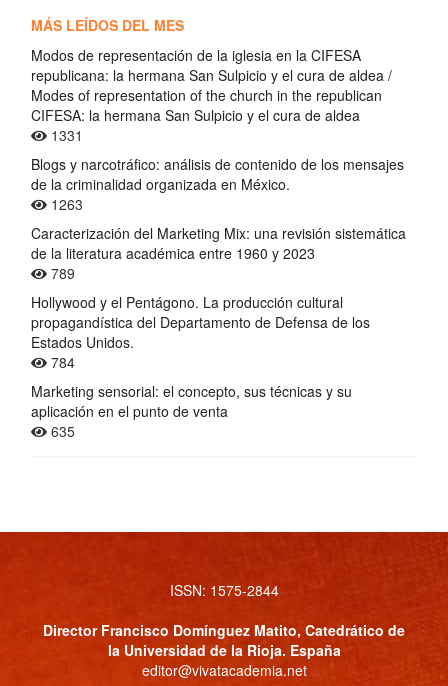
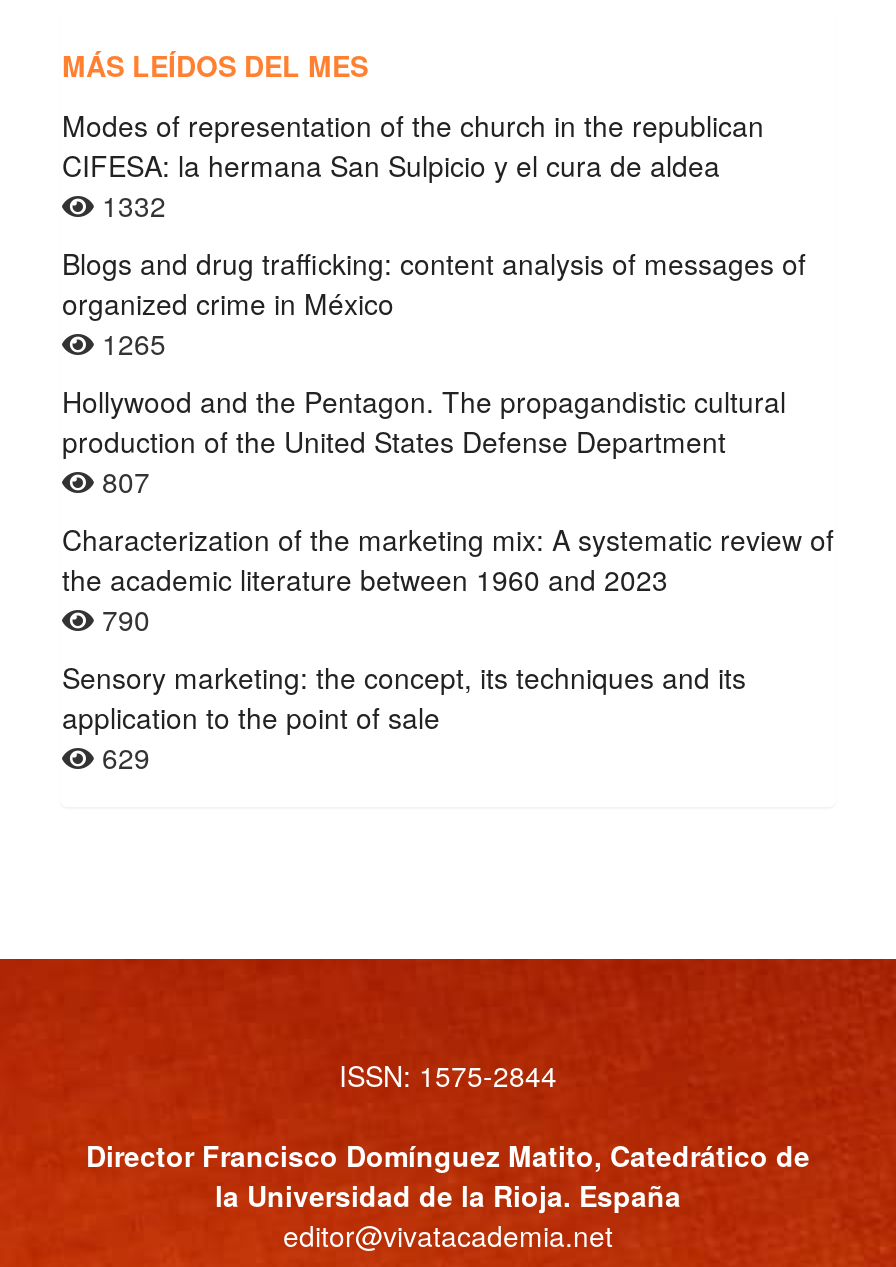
[31,45,392,85] Modos de representación de la iglesia en la CIFESA | republicana: la hermana San Sulpicio y el cura de aldea / -> none
[31,125,406,441] 1331 | Blogs y narcotráfico: análisis de contenido de los mensajes | de la criminalidad organizada en México. | 1263 | Caracterización del Marketing Mix: una revisión sistemática | de la literatura académica entre 1960 y 2023 | 789 | Hollywood y el Pentágono. La producción cultural | propagandística del Departamento de Defensa de los | Estados Unidos. | 784 | Marketing sensorial: el concepto, sus técnicas y su | aplicación en el punto de venta | 635 -> [62,185,834,777] 1332 | Blogs and drug trafficking: content analysis of messages of | organized crime in México | 1265 | Hollywood and the Pentagon. The propagandistic cultural | production of the United States Defense Department | 807 | Characterization of the marketing mix: A systematic review of | the academic literature between 1960 and 2023 | 790 | Sensory marketing: the concept, its techniques and its | application to the point of sale | 629

